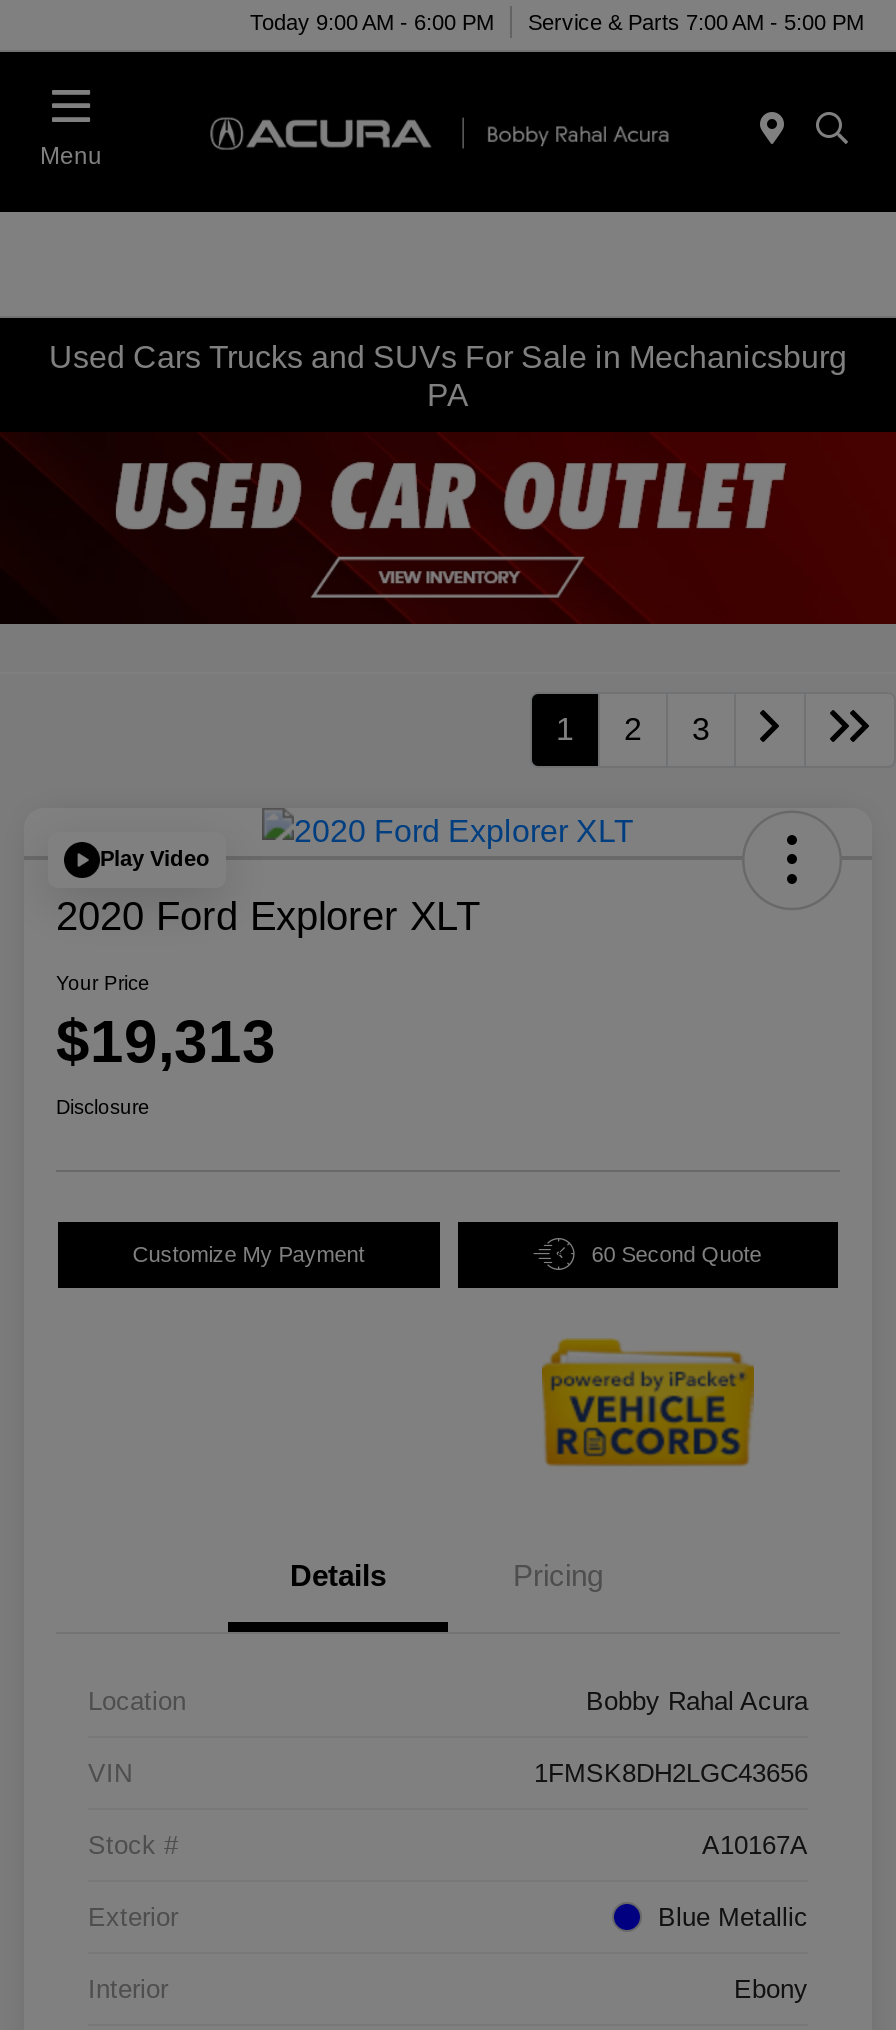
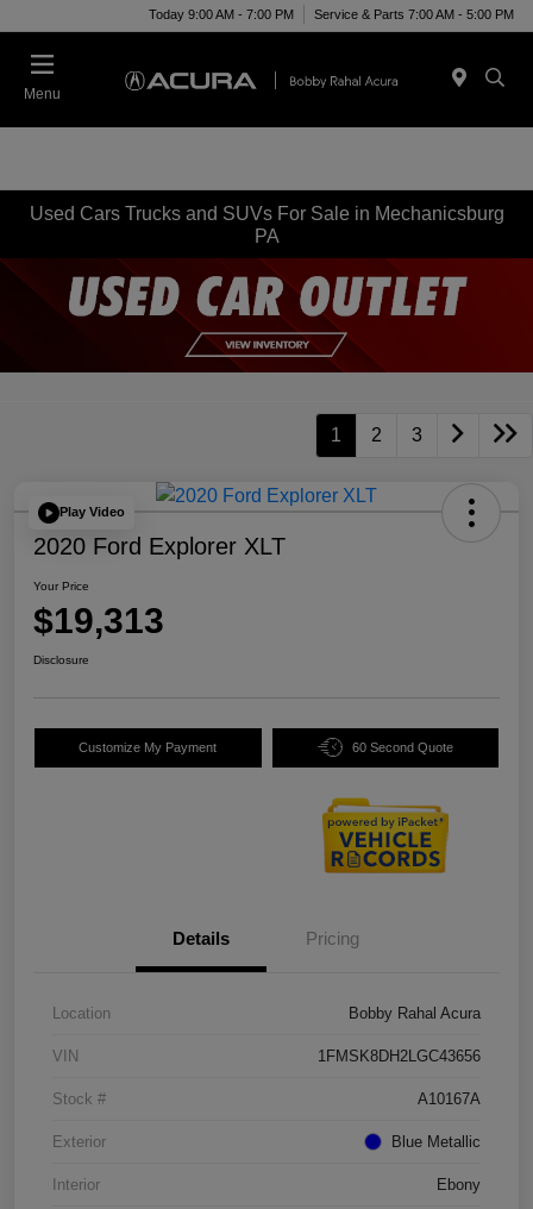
[250,9,864,33] Today 9:00 AM - 6:00 PM Service & Parts 7:00 AM - 5:00 PM -> [149,7,514,21] Today 9:00 AM - 7:00 PM Service & Parts 7:00 AM - 5:00 PM

